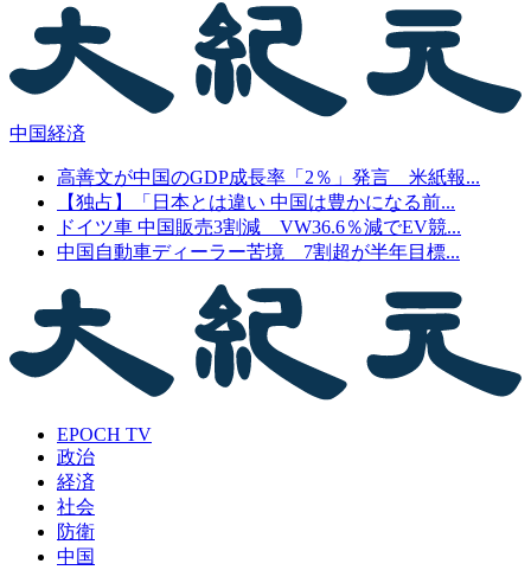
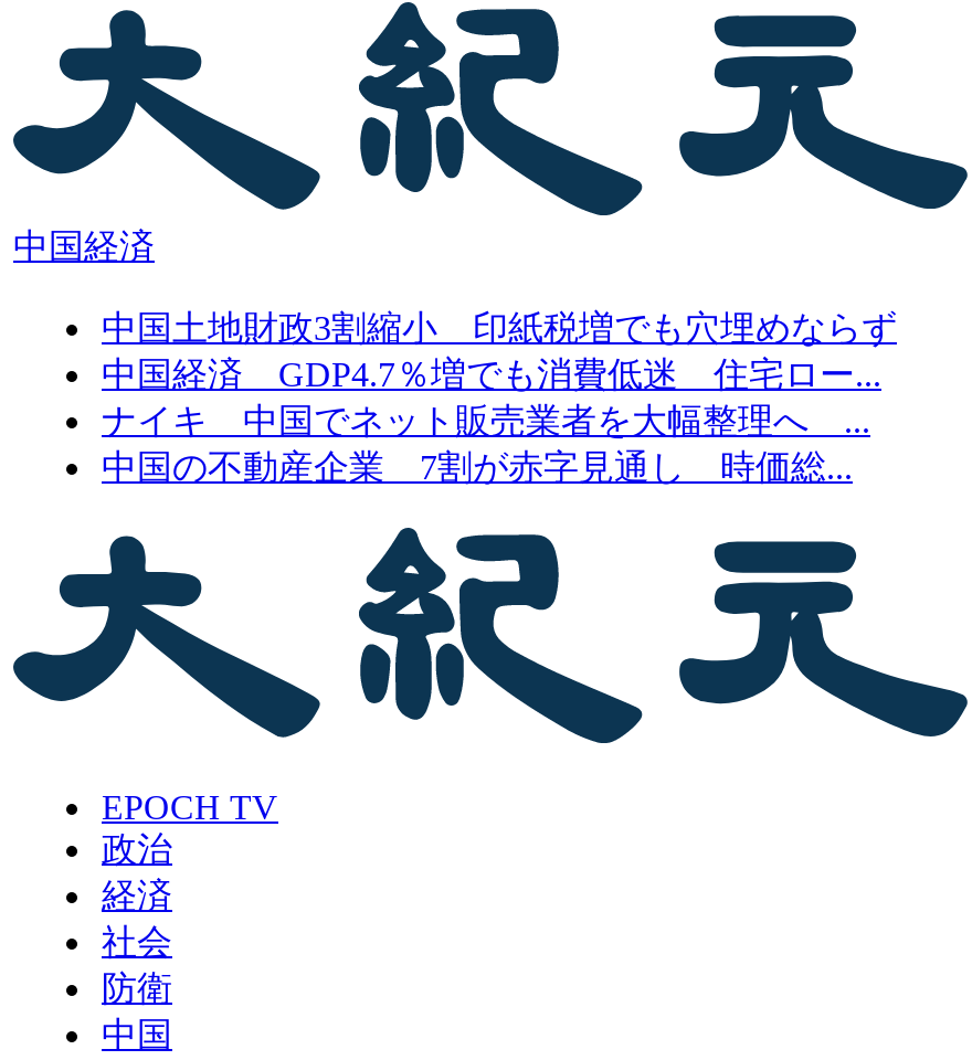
[57,168,480,262] 高善文が中国のGDP成長率「2％」発言 米紙報... | 【独占】「日本とは違い 中国は豊かになる前... | ドイツ車 中国販売3割減 VW36.6％減でEV競... | 中国自動車ディーラー苦境 7割超が半年目標... -> [102,310,897,487] 中国土地財政3割縮小 印紙税増でも穴埋めならず | 中国経済 GDP4.7％増でも消費低迷 住宅ロー... | ナイキ 中国でネット販売業者を大幅整理へ ... | 中国の不動産企業 7割が赤字見通し 時価総...

